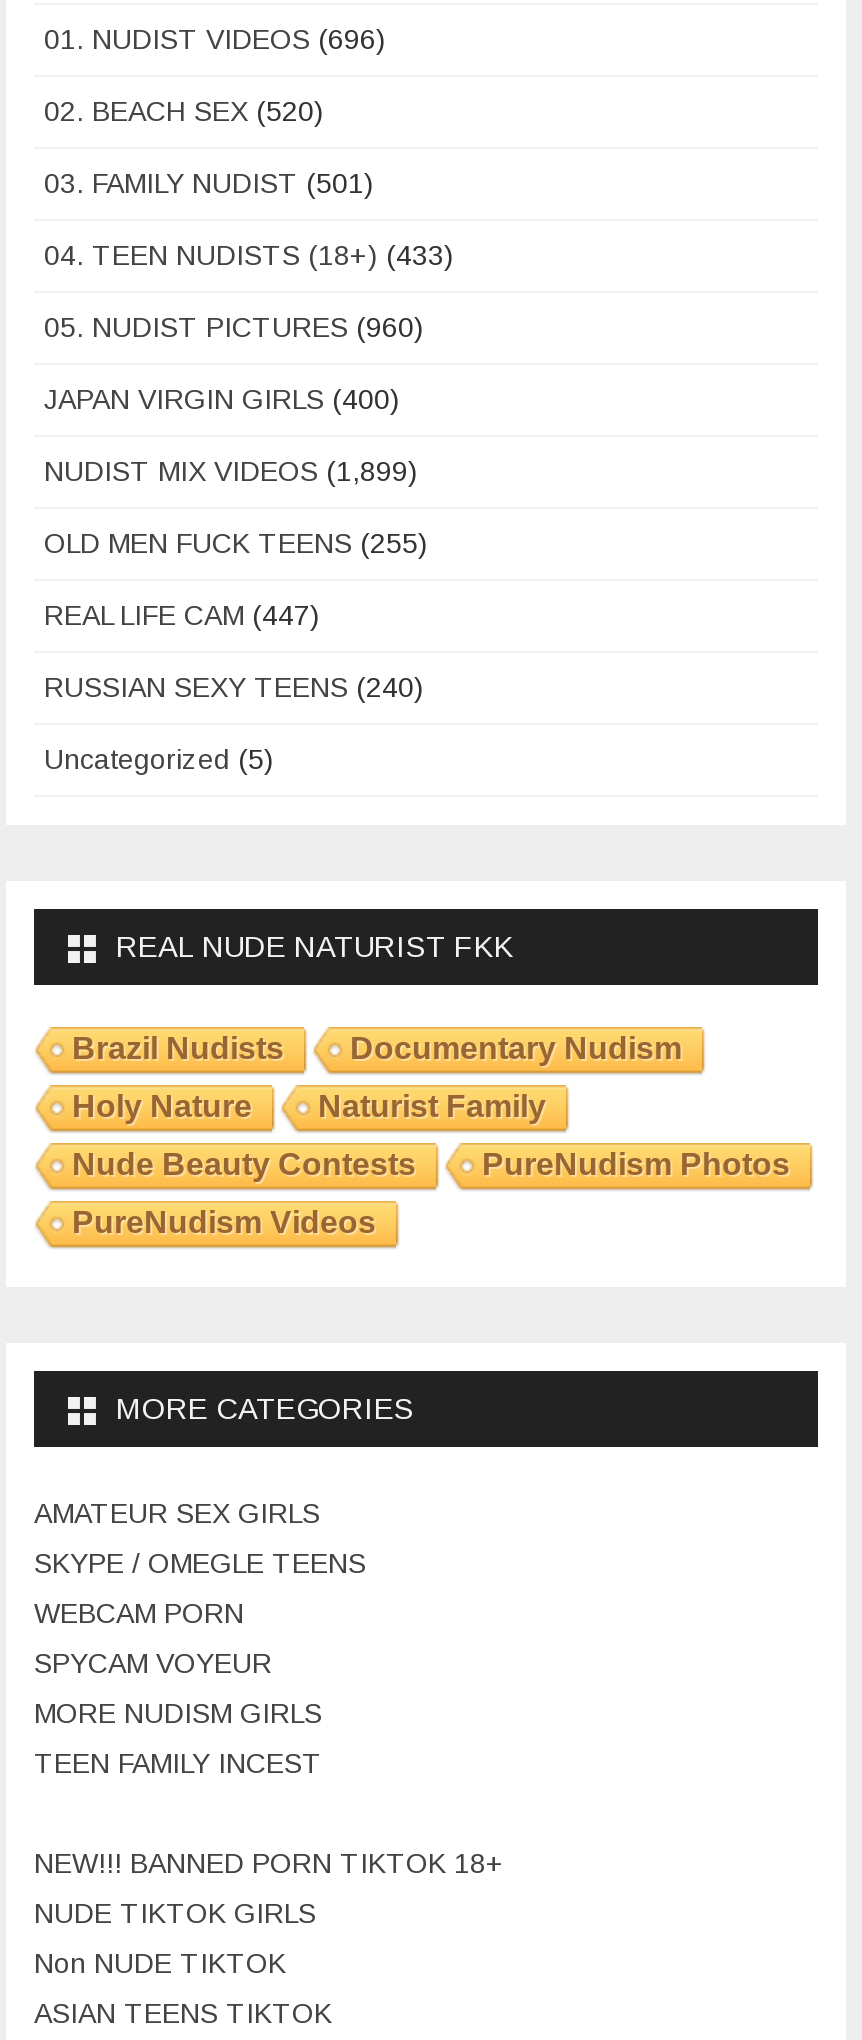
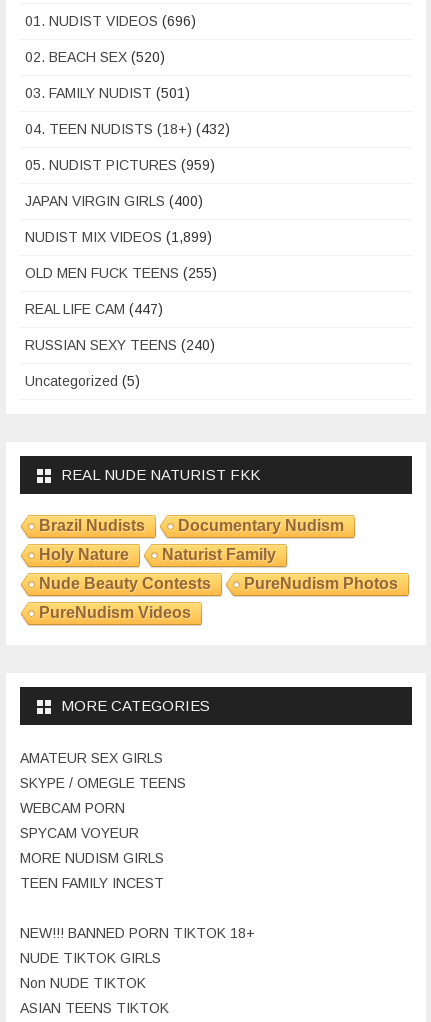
[44,239,454,271] 04. TEEN NUDISTS (18+) (433) -> [25,121,230,137] 04. TEEN NUDISTS (18+) (432)
[44,311,424,343] 05. NUDIST PICTURES (960) -> [25,157,215,173] 05. NUDIST PICTURES (959)

